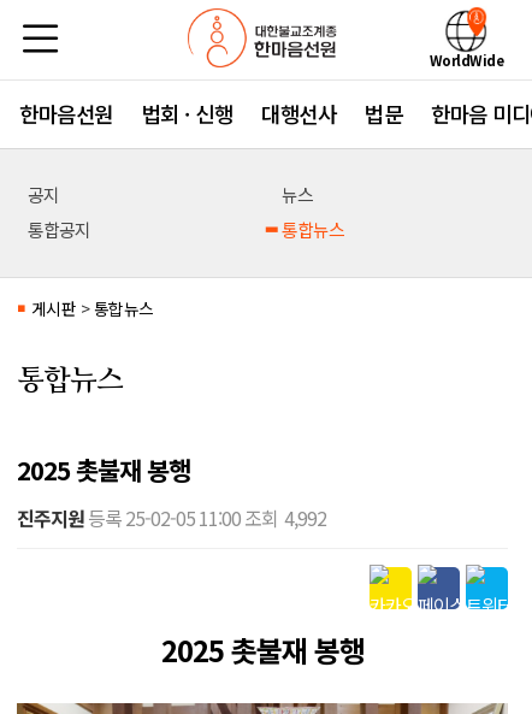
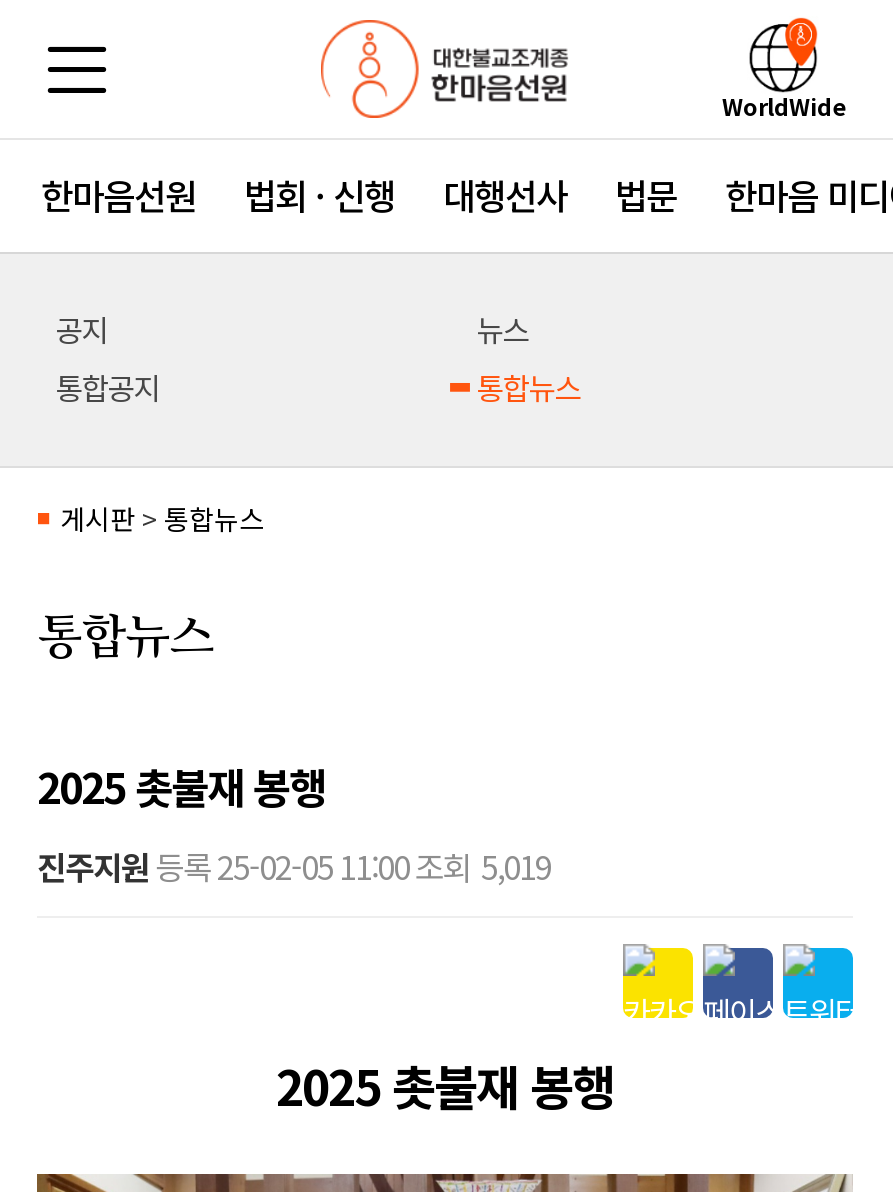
[17,503,326,532] 진주지원 등록25-02-05 11:00조회 4,992 -> [37,842,551,890] 진주지원 등록25-02-05 11:00조회 5,019

